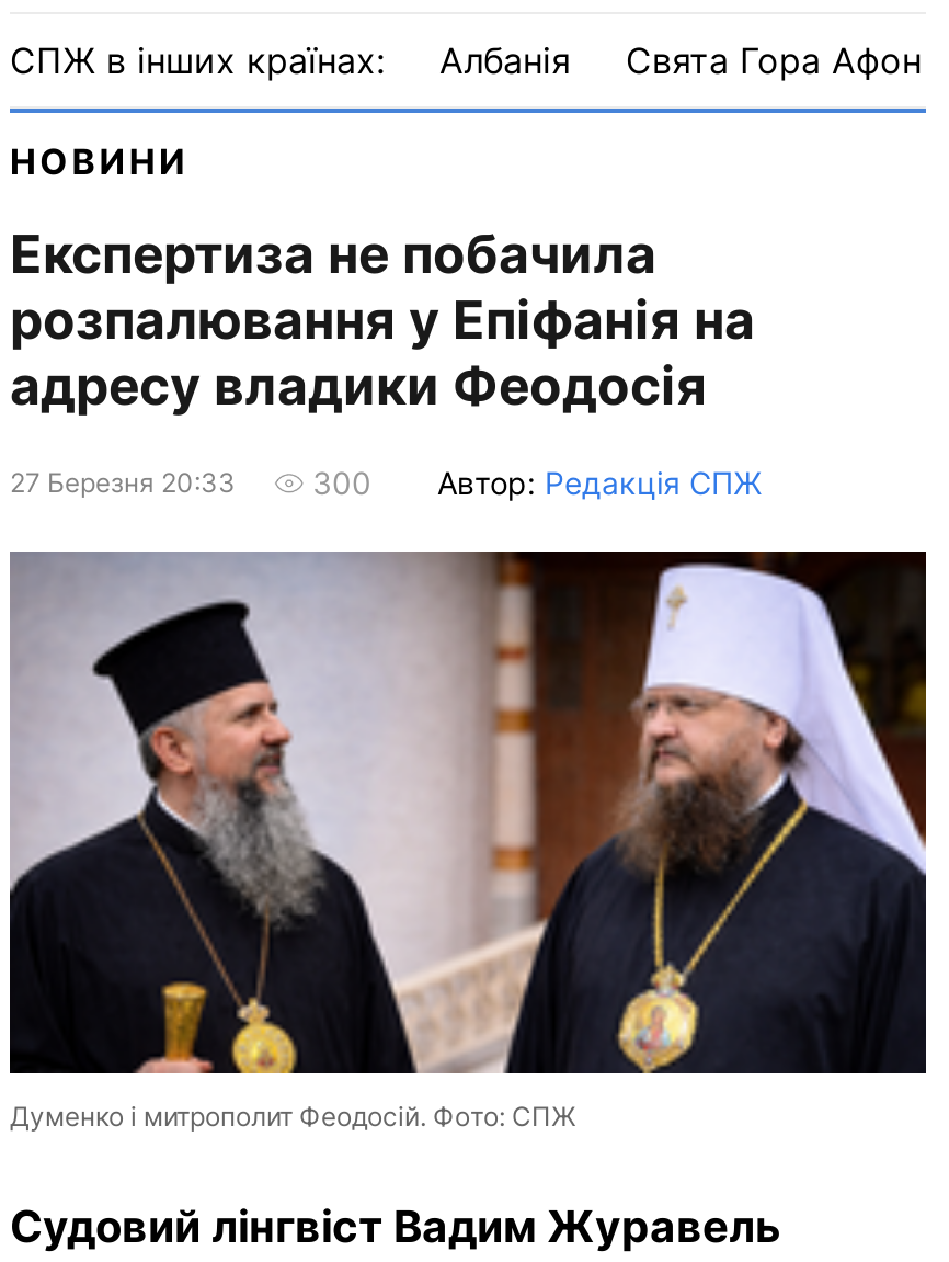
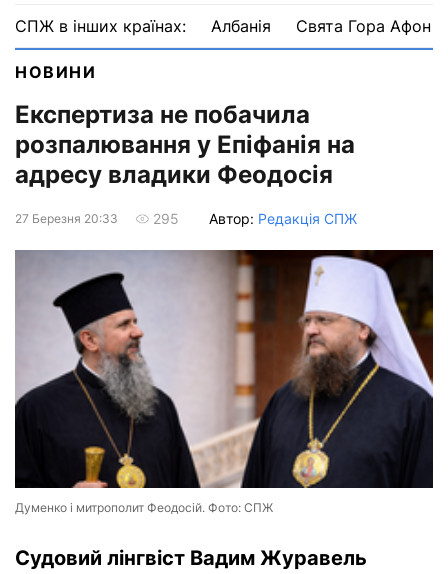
[312,463,762,502] 300 Автор: Редакція СПЖ -> [153,210,357,227] 295 Автор: Редакція СПЖ

